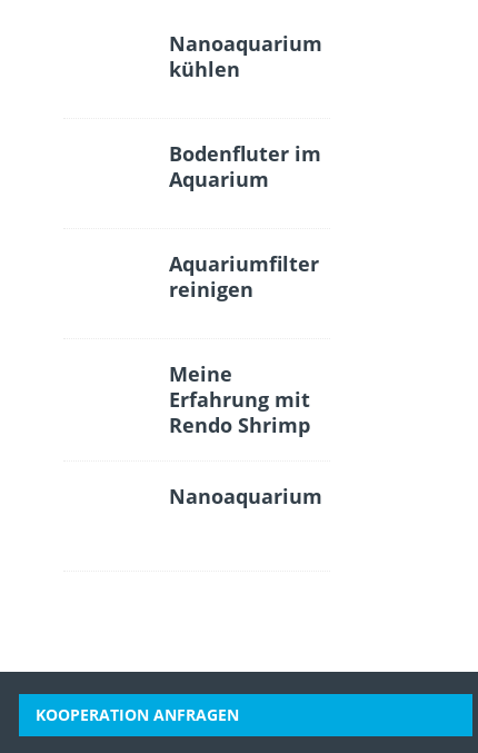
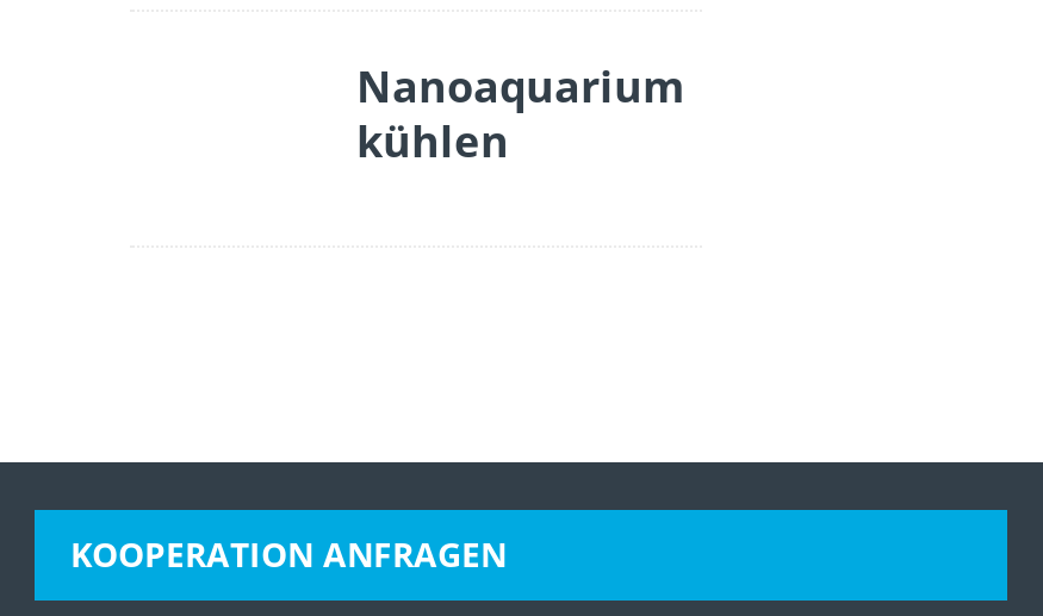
[169,140,322,509] Bodenfluter im | Aquarium | Aquariumfilter | reinigen | Meine | Erfahrung mit | Rendo Shrimp | Nanoaquarium -> none

